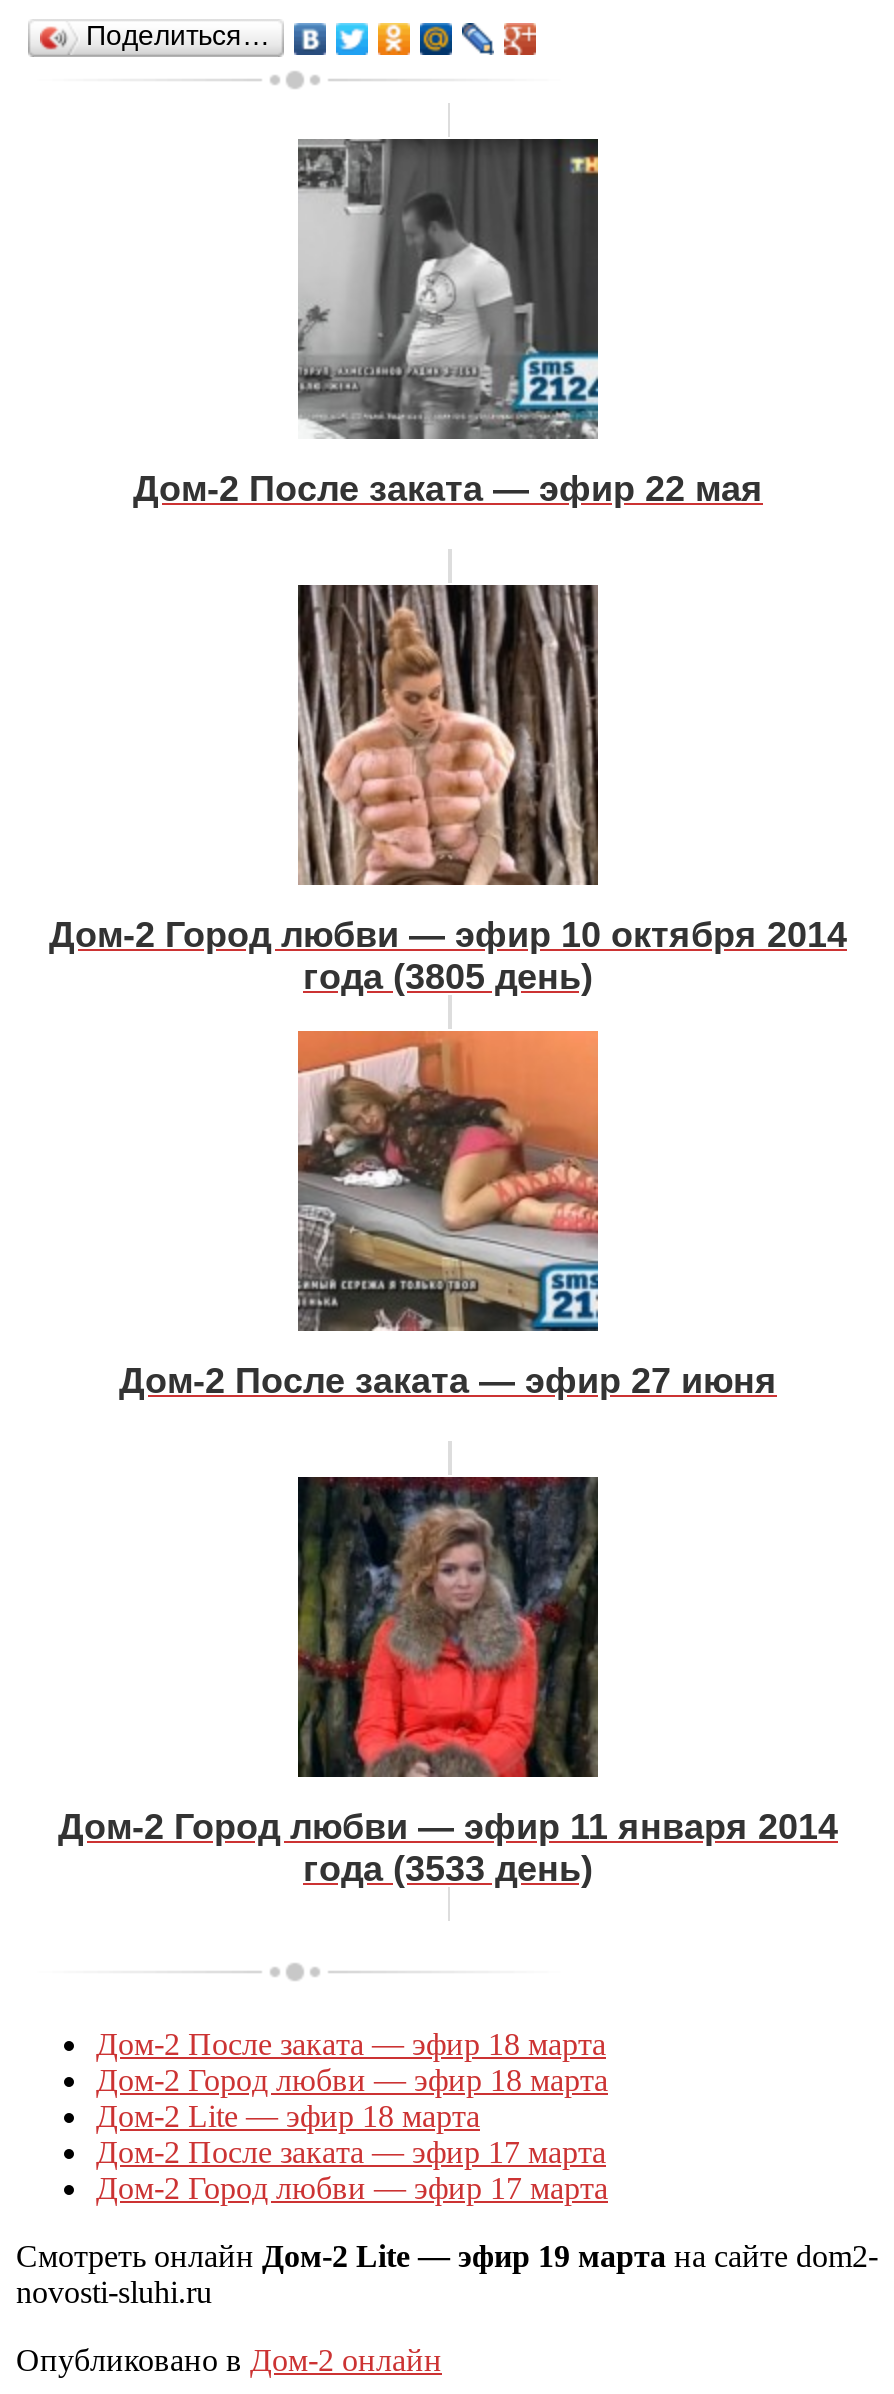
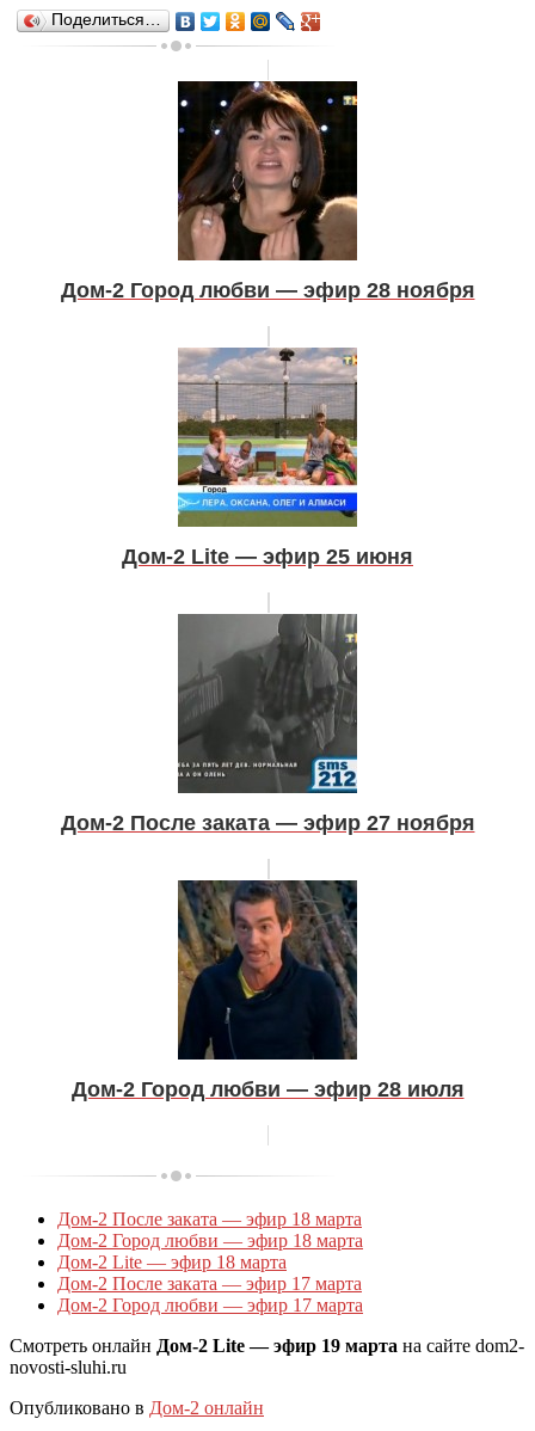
[133,137,763,509] [image] | Дом-2 После заката — эфир 22 мая -> [60,81,475,302] [image] | Дом-2 Город любви — эфир 28 ноября
[49,583,847,997] [image] | Дом-2 Город любви — эфир 10 октября 2014 | года (3805 день) -> [122,348,413,568] [image] | Дом-2 Lite — эфир 25 июня
[119,1029,777,1400] [image] | Дом-2 После заката — эфир 27 июня -> [60,613,475,835] [image] | Дом-2 После заката — эфир 27 ноября
[58,1477,838,1888] [image] | Дом-2 Город любви — эфир 11 января 2014 | года (3533 день) -> [71,880,464,1101] [image] | Дом-2 Город любви — эфир 28 июля

